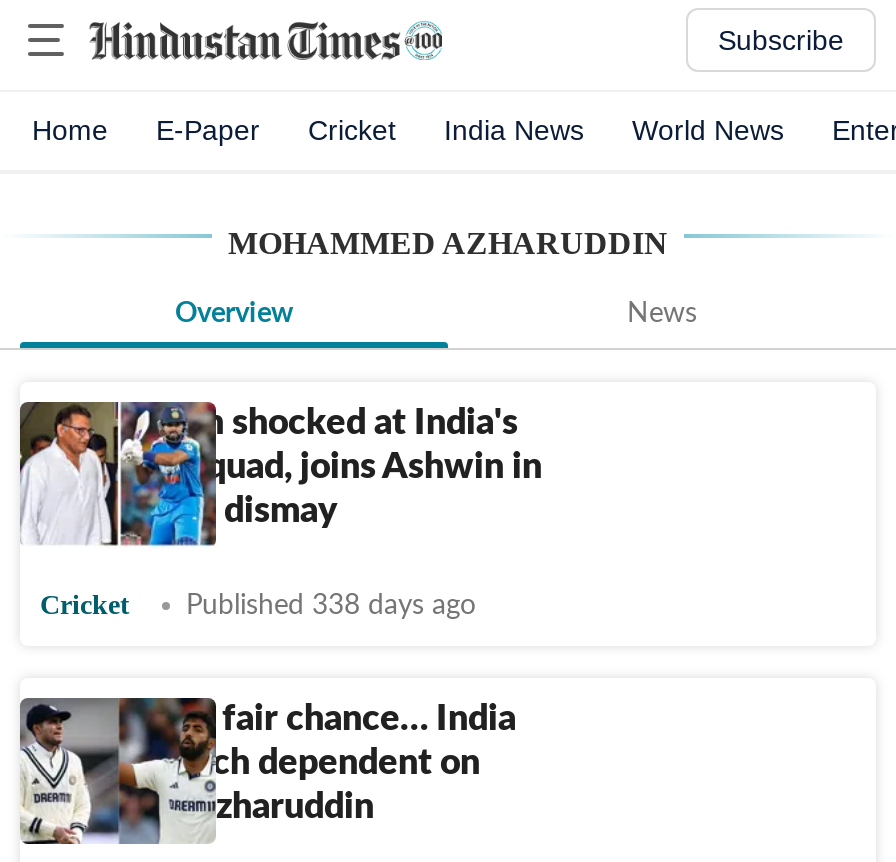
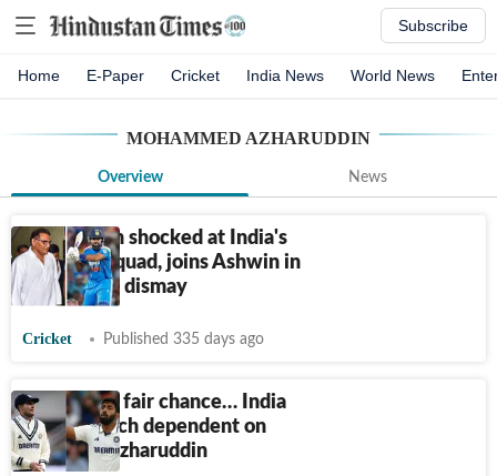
[186,592,476,620] Published 338 days ago -> [103,332,264,347] Published 335 days ago

